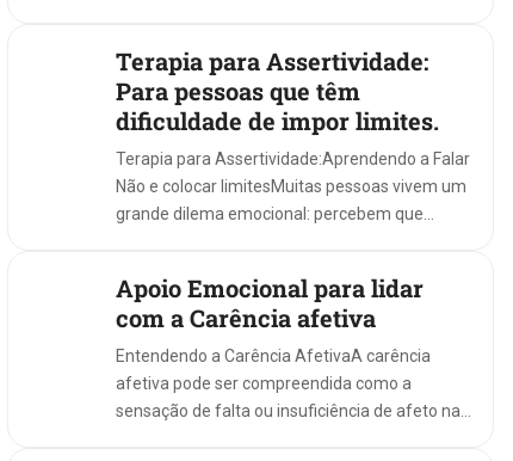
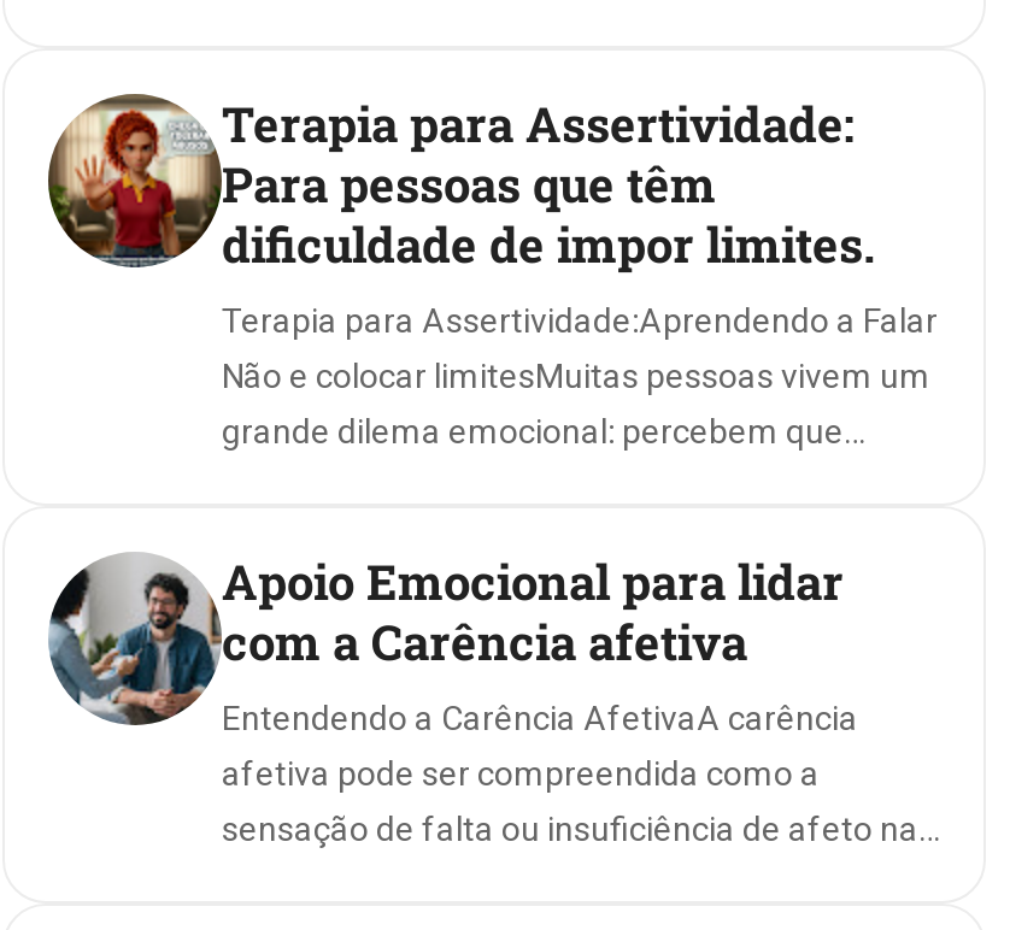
none -> [46,92,215,270] [image]
none -> [46,552,215,728] [image]

